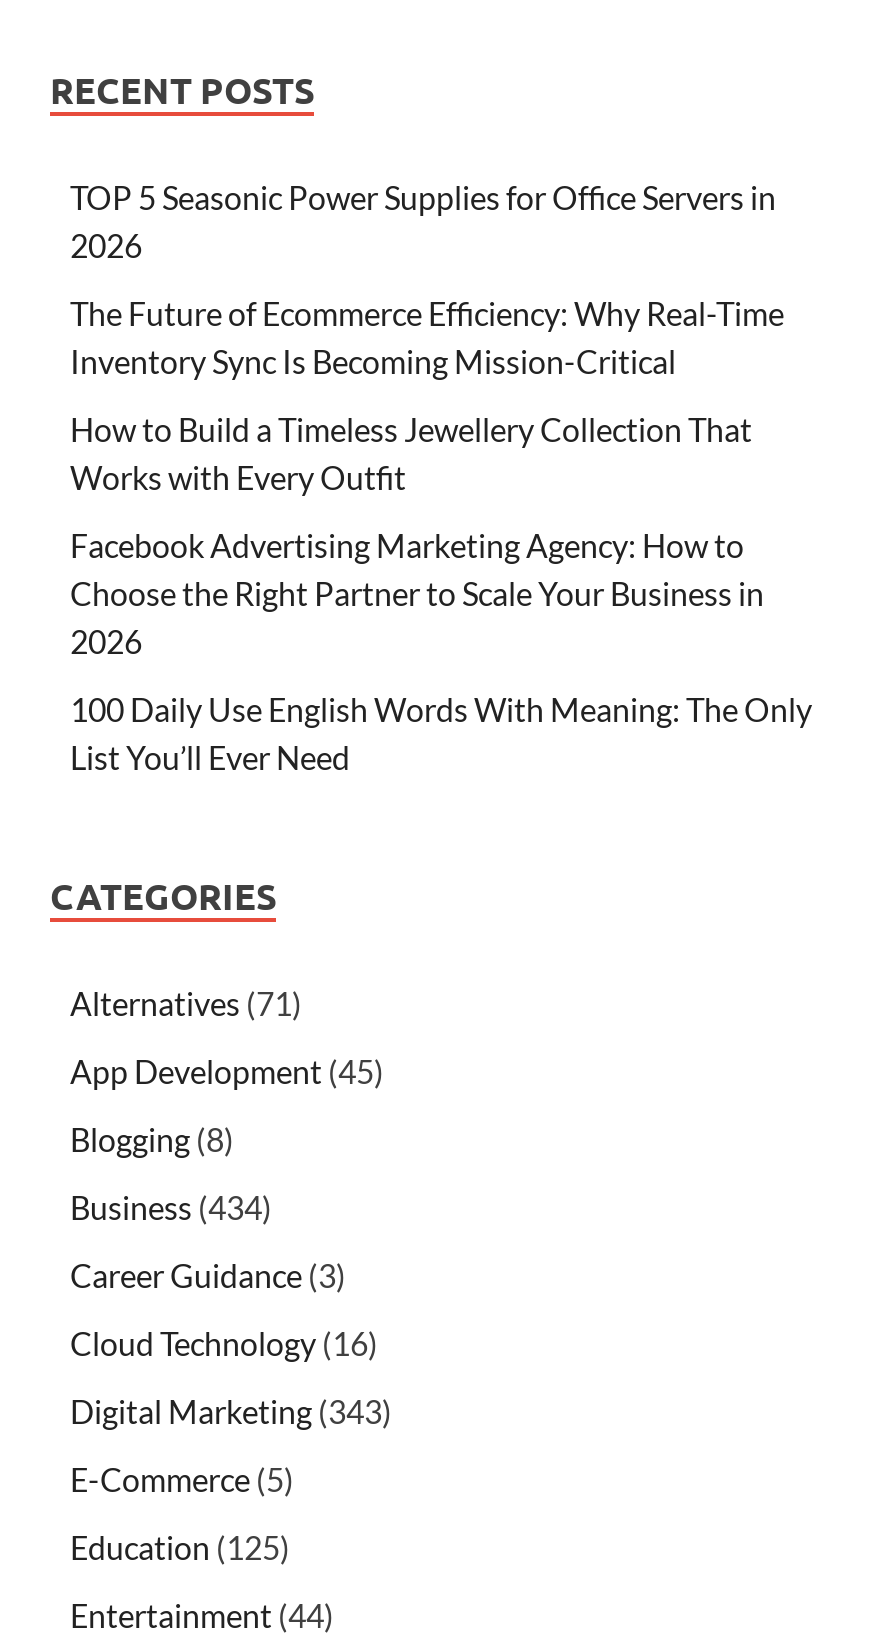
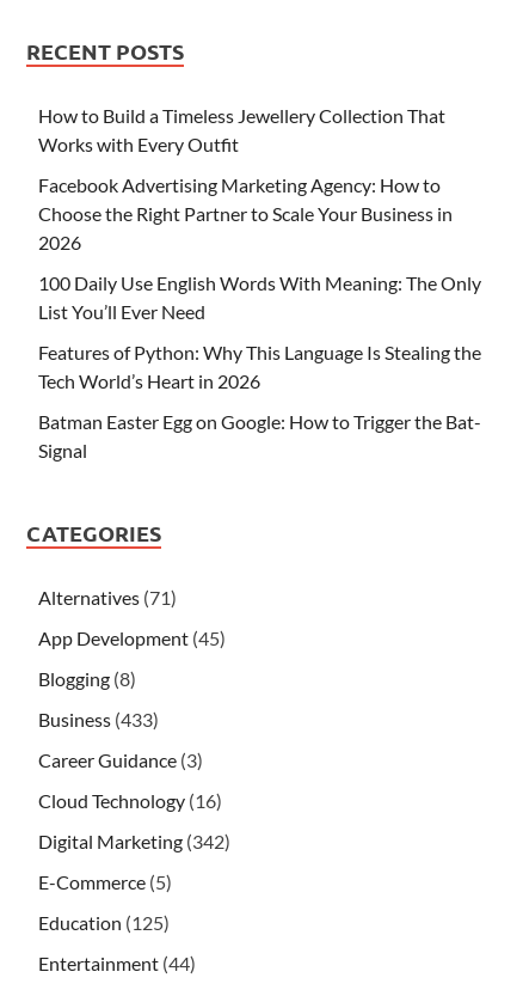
[70,177,784,379] TOP 5 Seasonic Power Supplies for Office Servers in | 2026 | The Future of Ecommerce Efficiency: Why Real-Time | Inventory Sync Is Becoming Mission-Critical -> none
moved [70,409,812,775] -> [38,104,481,322]: How to Build a Timeless Jewellery Collection That | Works with Every Outfit | Facebook Advertising Marketing Agency: How to | Choose the Right Partner to Scale Your Business in | 2026 | 100 Daily Use English Words With Meaning: The Only | List You’ll Ever Need
none -> [38,340,481,461] Features of Python: Why This Language Is Stealing the | Tech World’s Heart in 2026 | Batman Easter Egg on Google: How to Trigger the Bat- | Signal
[70,1187,272,1225] Business (434) -> [38,707,159,730] Business (433)
[70,1391,392,1429] Digital Marketing (343) -> [38,829,230,852] Digital Marketing (342)

